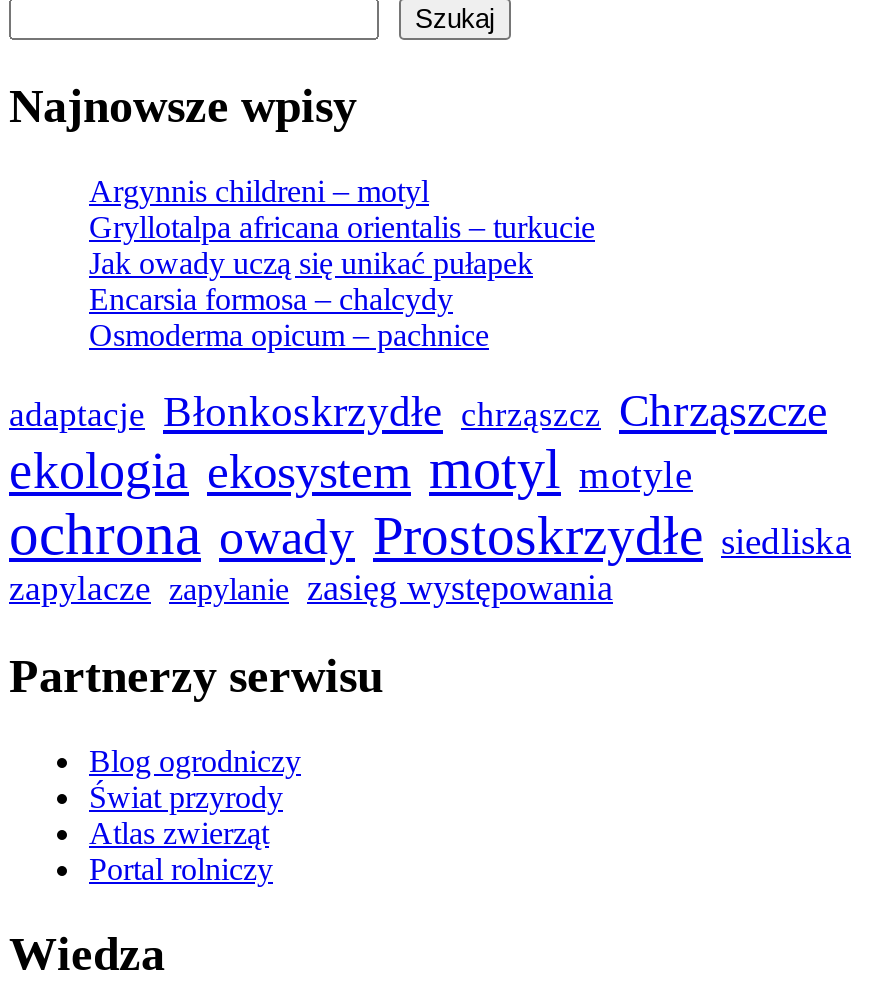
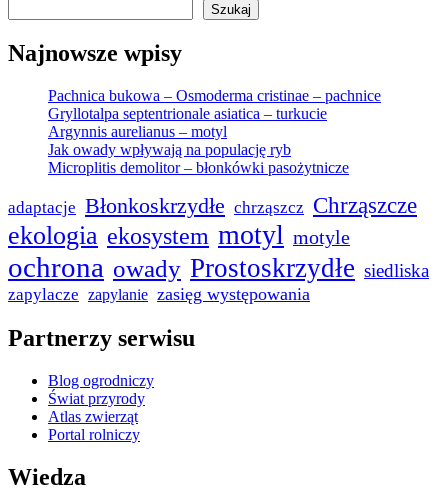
[89,174,595,352] Argynnis childreni – motyl | Gryllotalpa africana orientalis – turkucie | Jak owady uczą się unikać pułapek | Encarsia formosa – chalcydy | Osmoderma opicum – pachnice -> [48,87,381,176] Pachnica bukowa – Osmoderma cristinae – pachnice | Gryllotalpa septentrionale asiatica – turkucie | Argynnis aurelianus – motyl | Jak owady wpływają na populację ryb | Microplitis demolitor – błonkówki pasożytnicze

